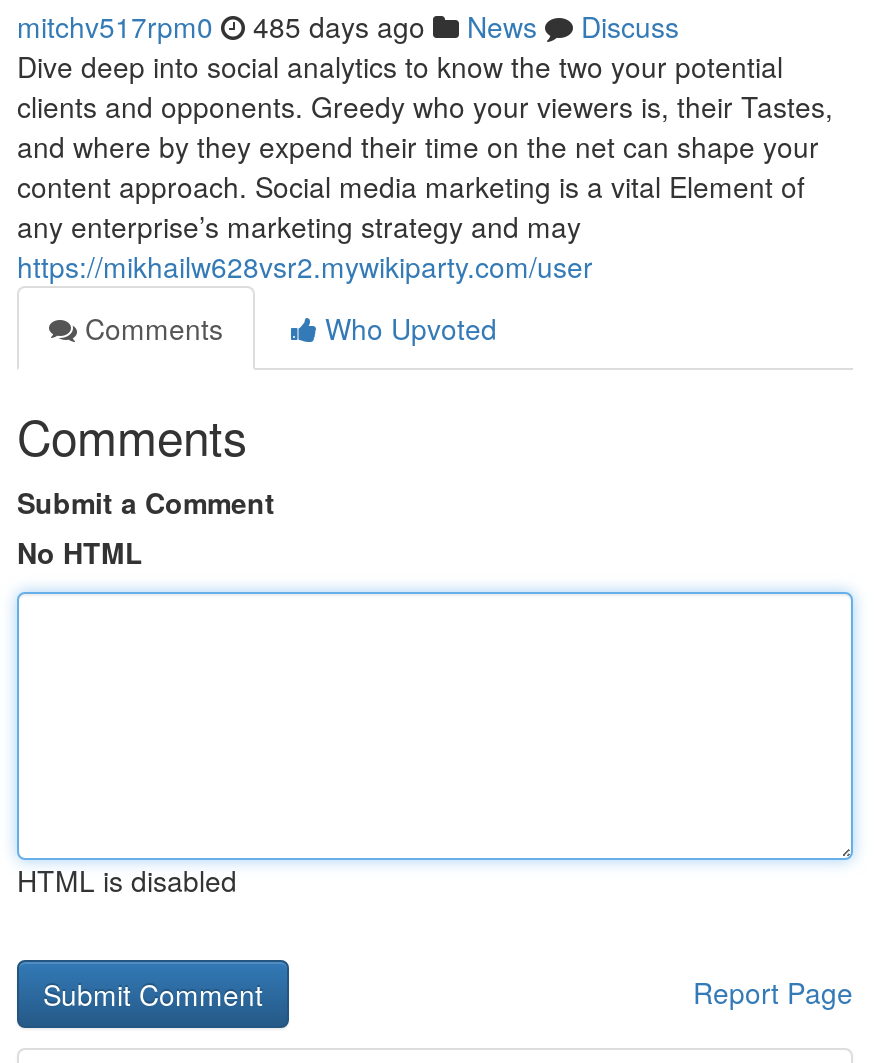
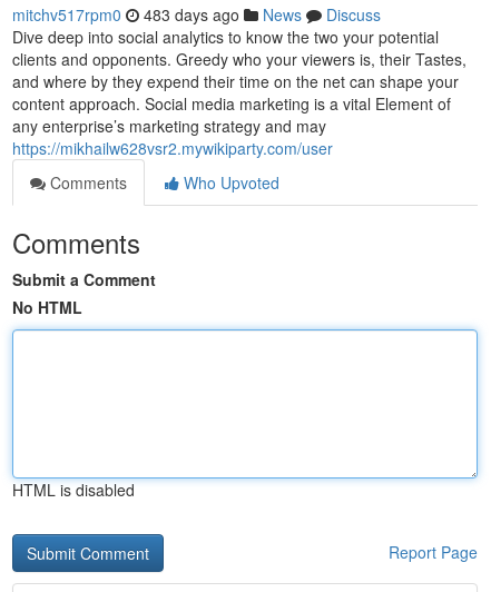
[17,6,679,46] mitchv517rpm0 485 days ago News Discuss -> [12,3,381,26] mitchv517rpm0 483 days ago News Discuss

